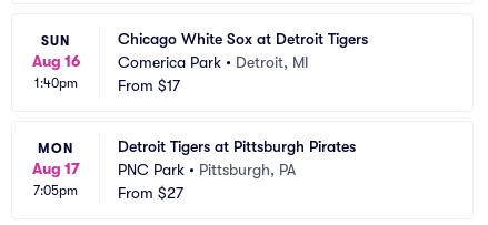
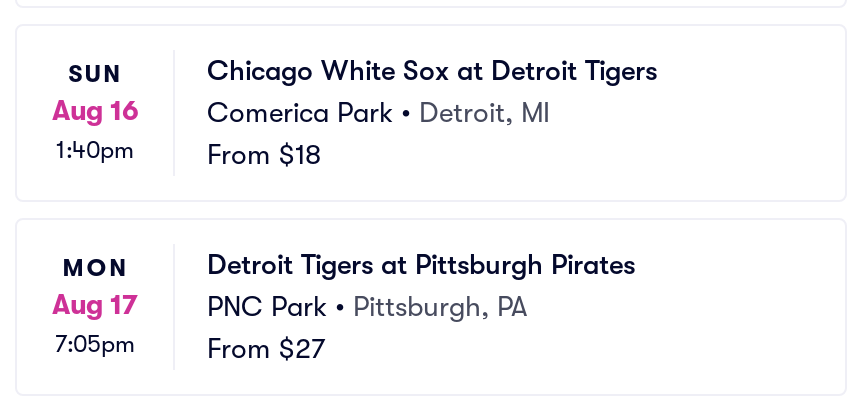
[118,76,180,94] From $17 -> [207,138,321,170] From $18

